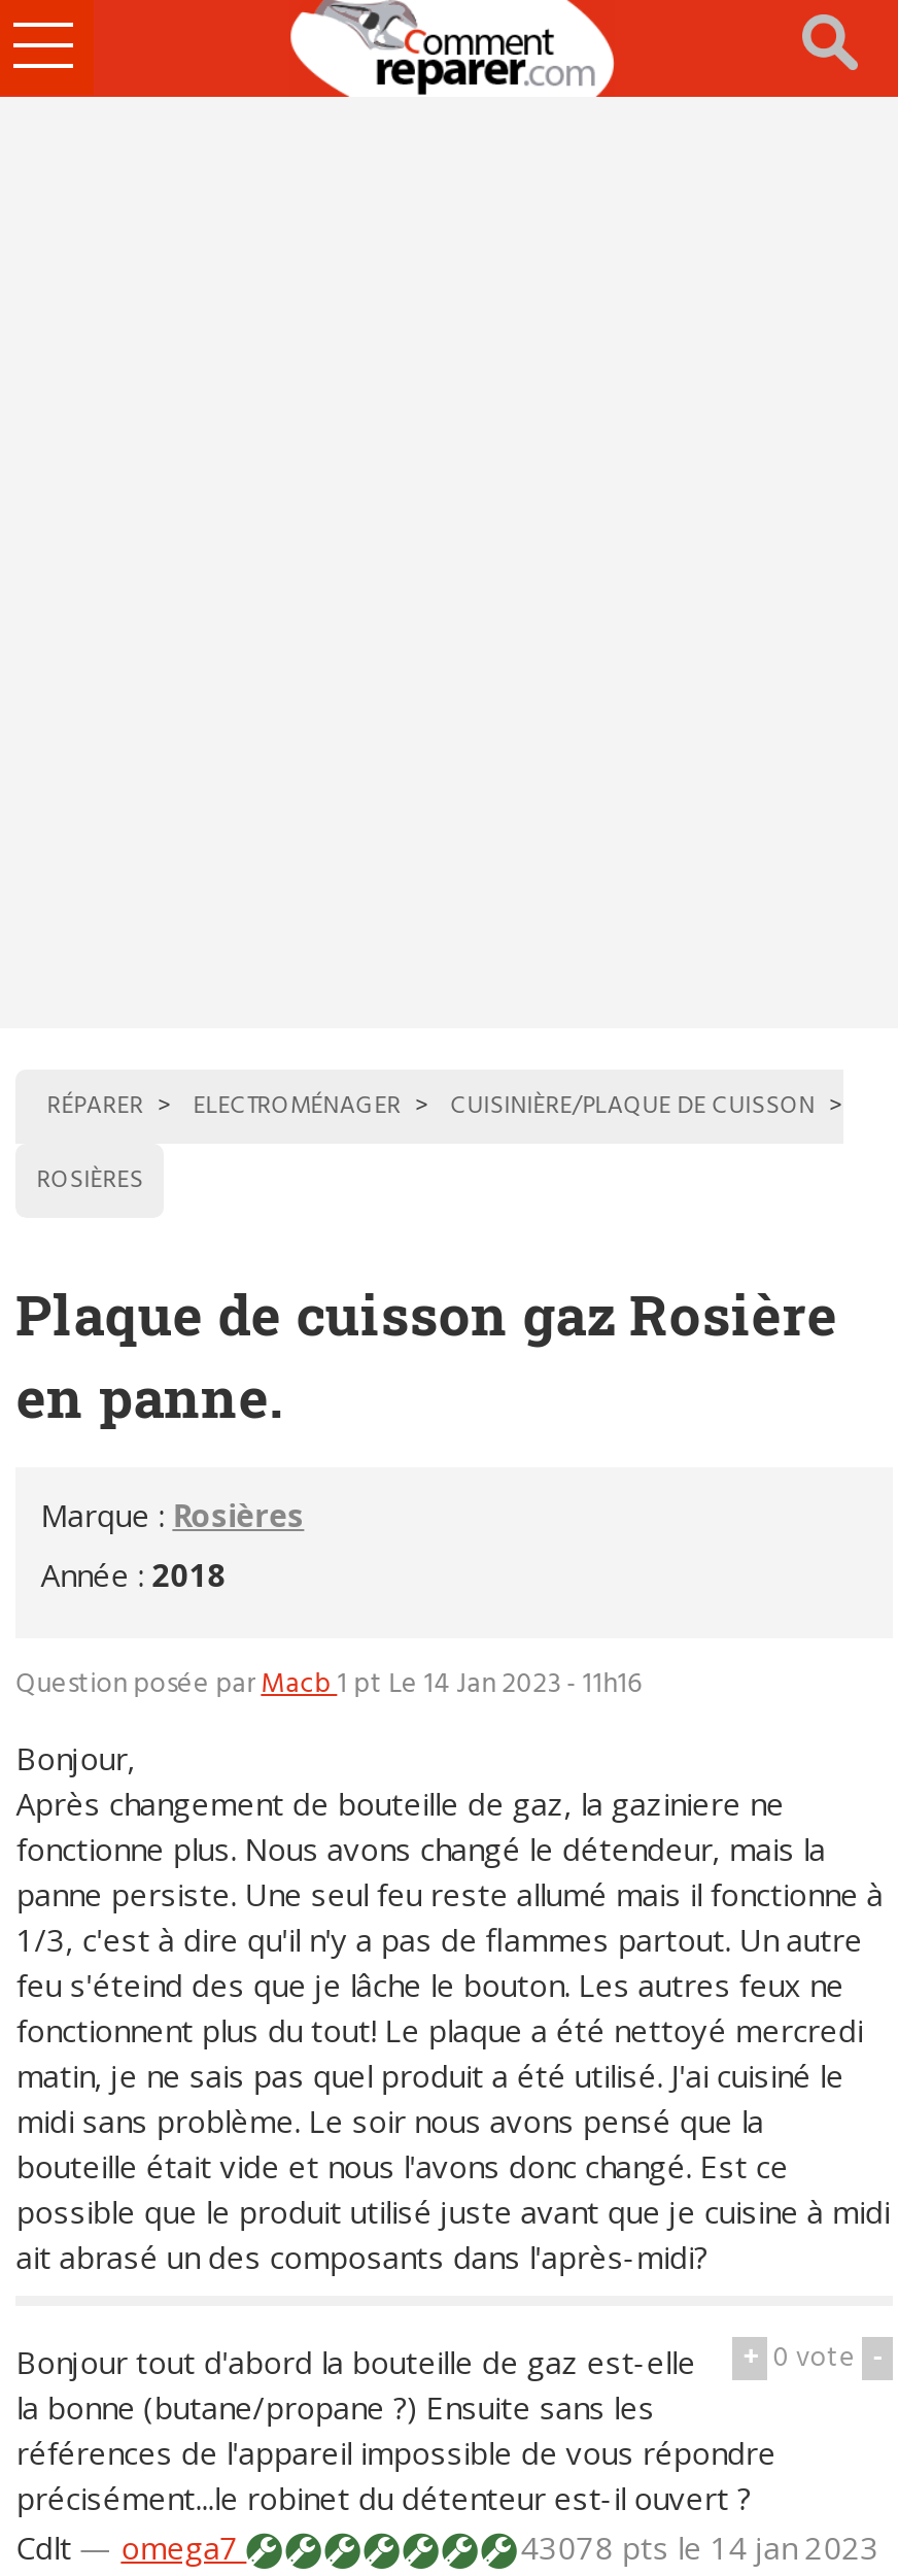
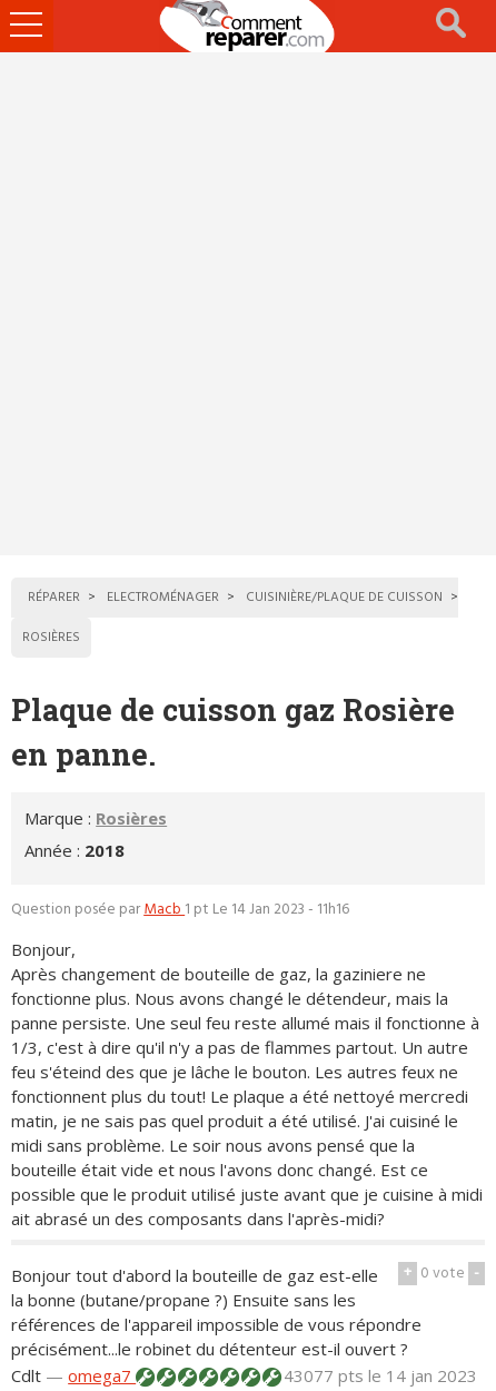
[512,2526,879,2567] 43078 pts le 14 jan 2023 -> [279,1364,477,1386] 43077 pts le 14 jan 2023

